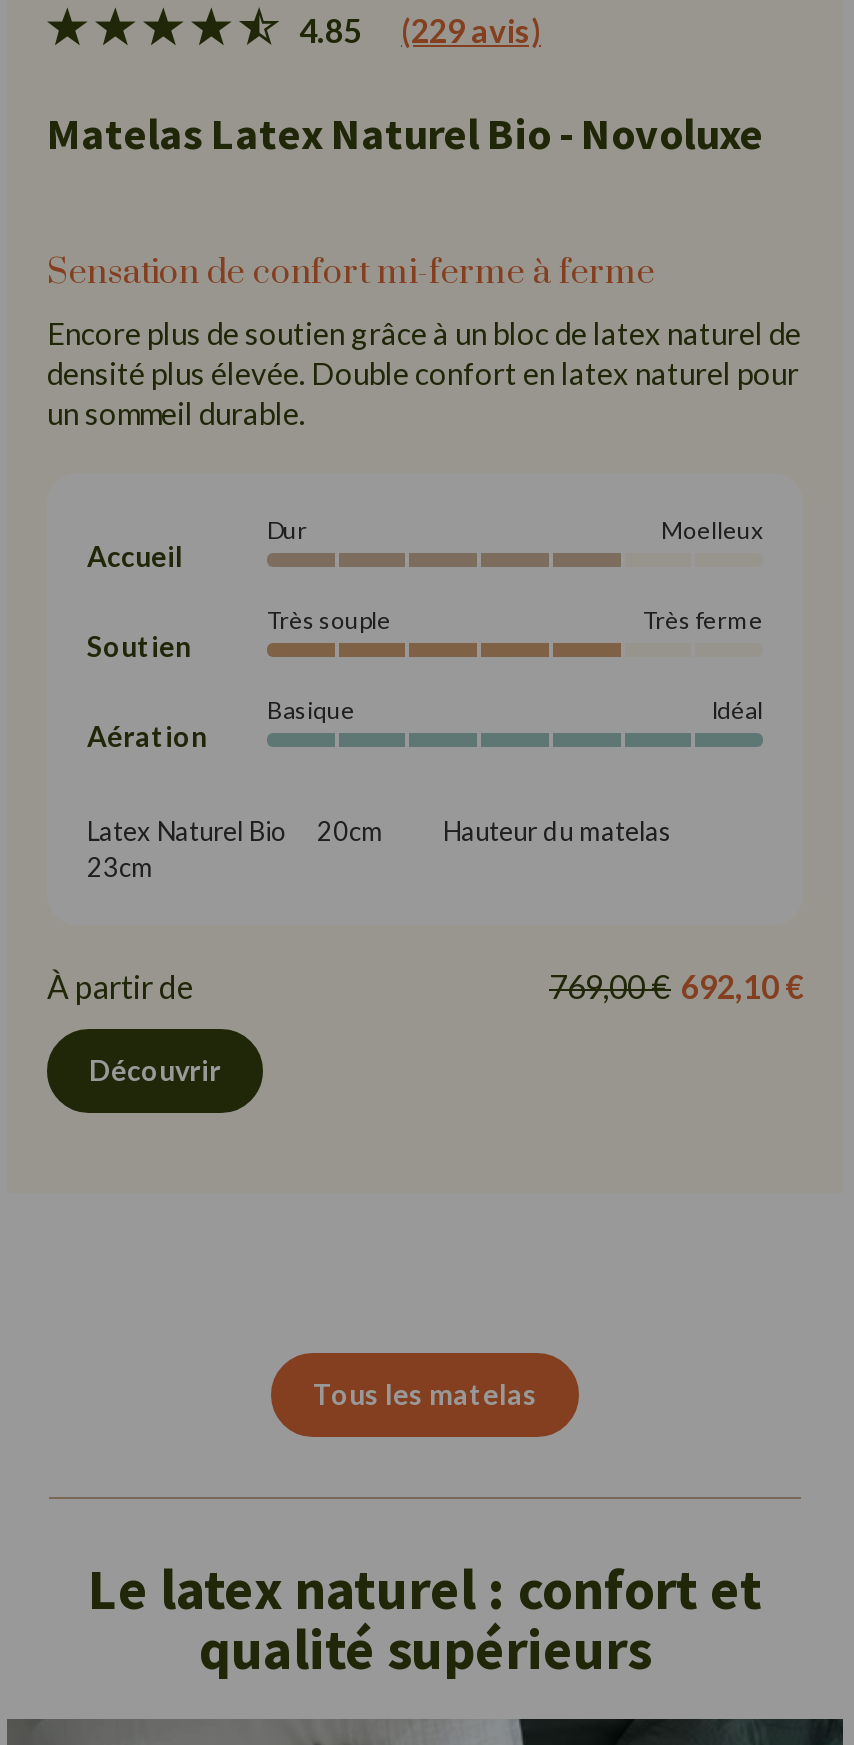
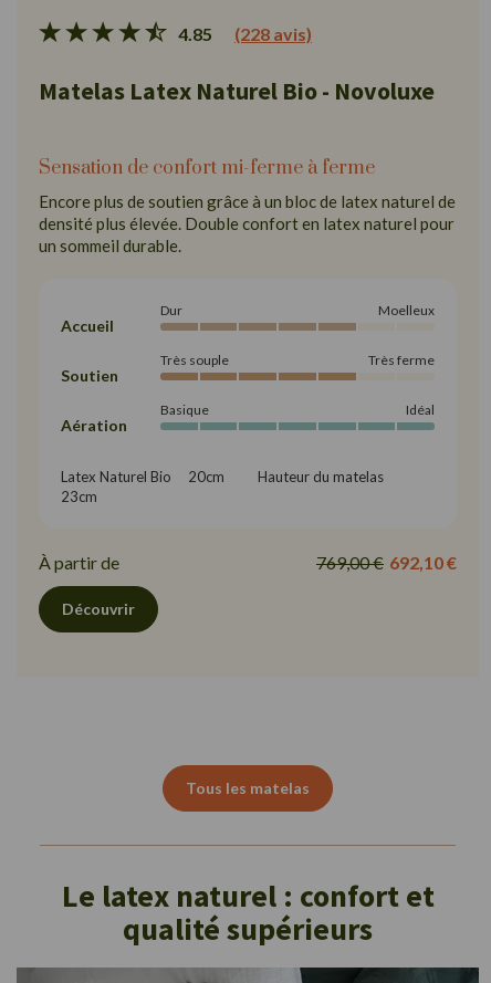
[299,10,541,48] 4.85 (229 avis) -> [178,24,312,45] 4.85 (228 avis)

